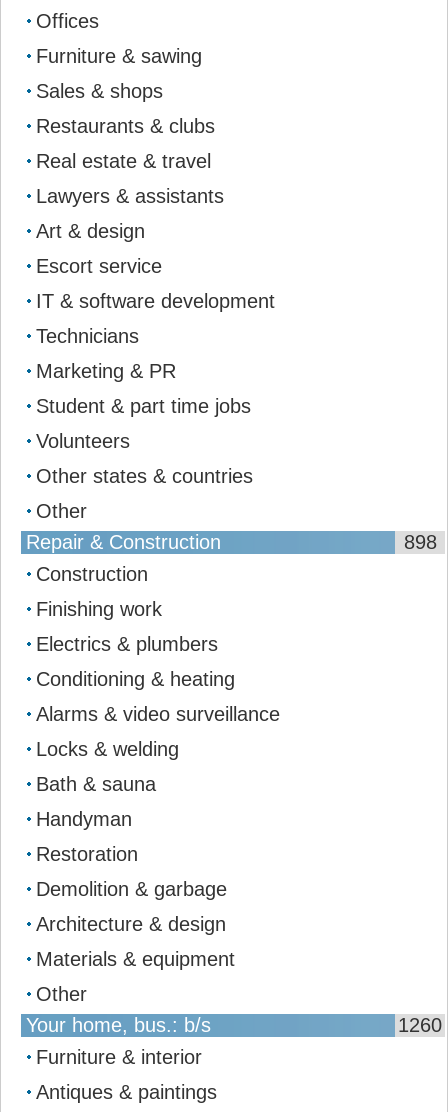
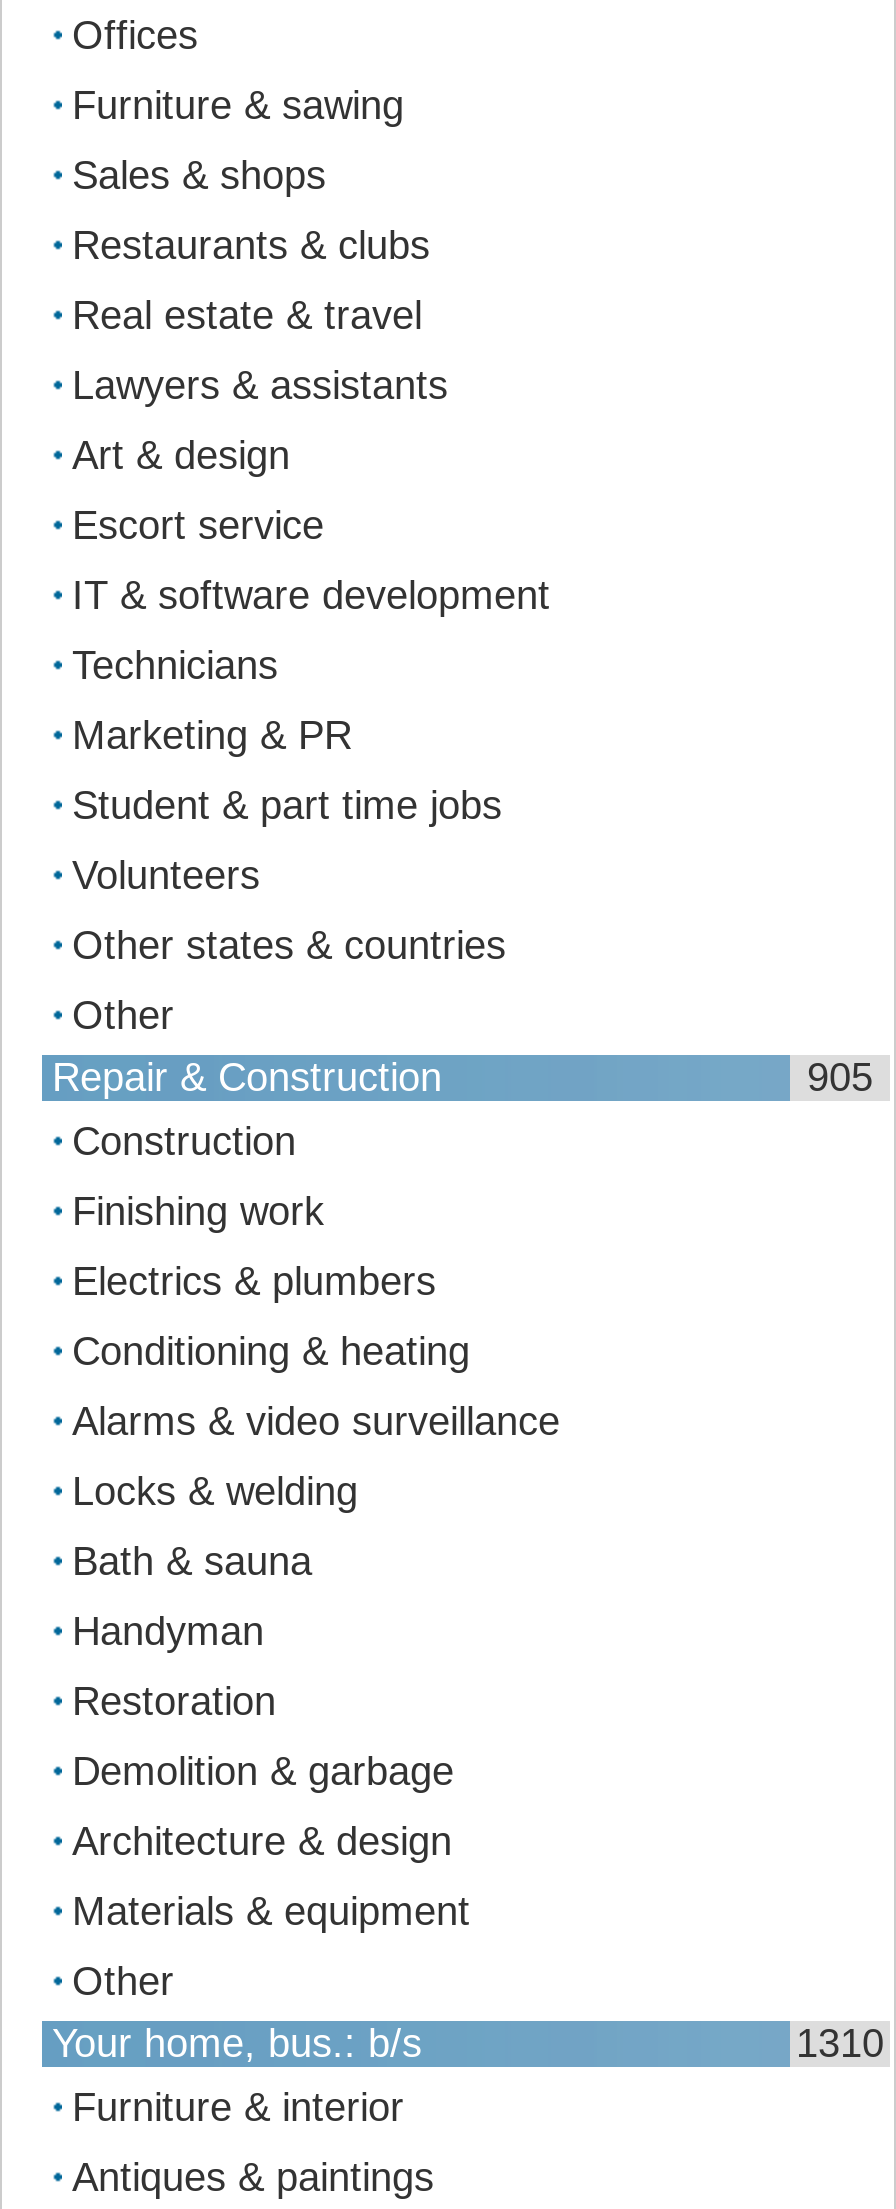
[403,531,436,553] 898 -> [807,1055,873,1099] 905
[398,1014,442,1036] 1260 -> [796,2021,884,2065] 1310

